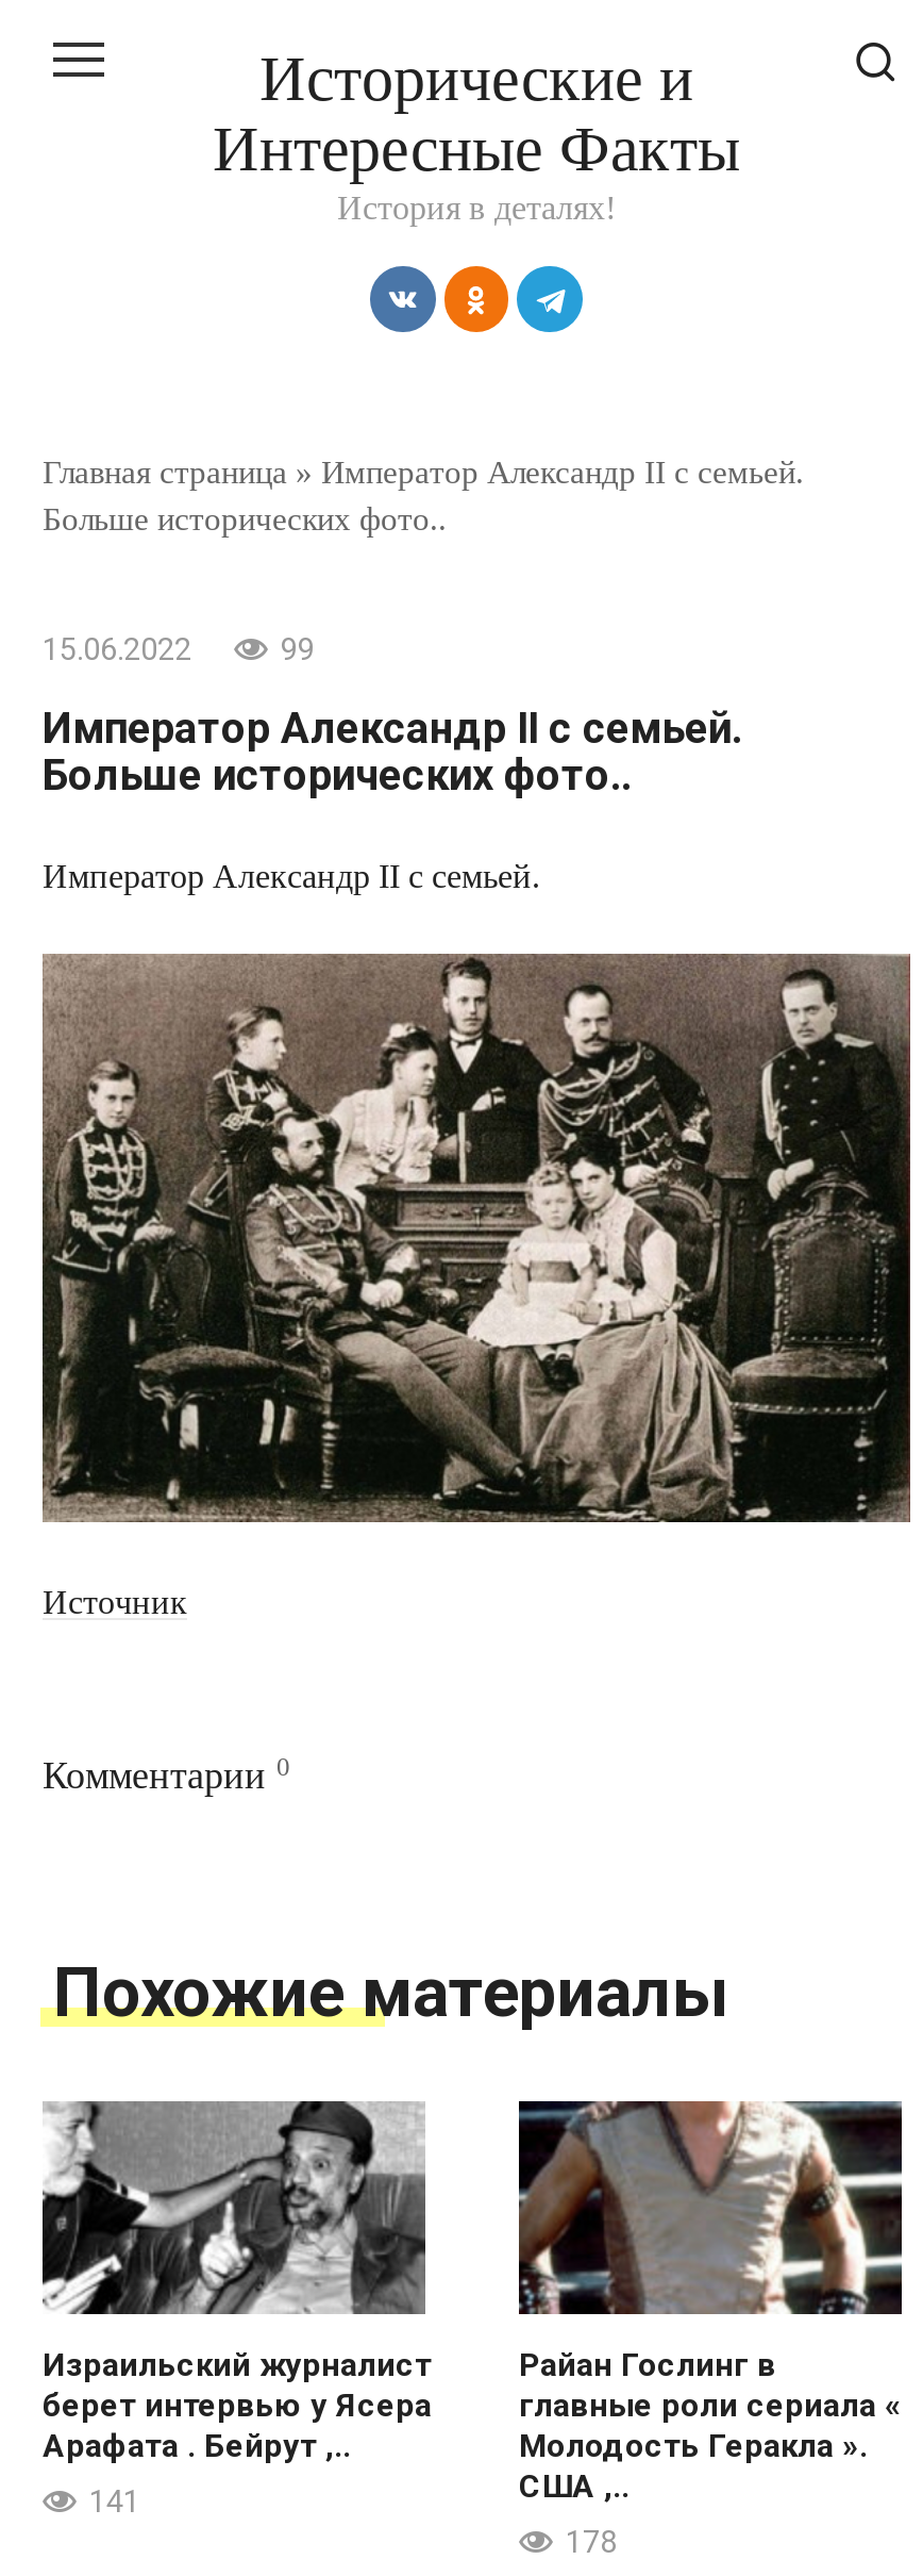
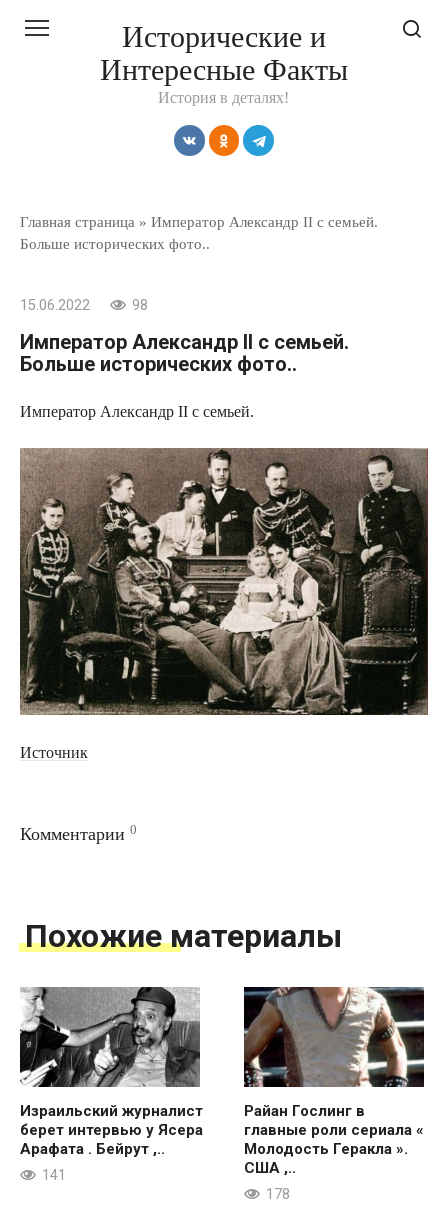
[281,631,315,668] 99 -> [132,297,148,314] 98

